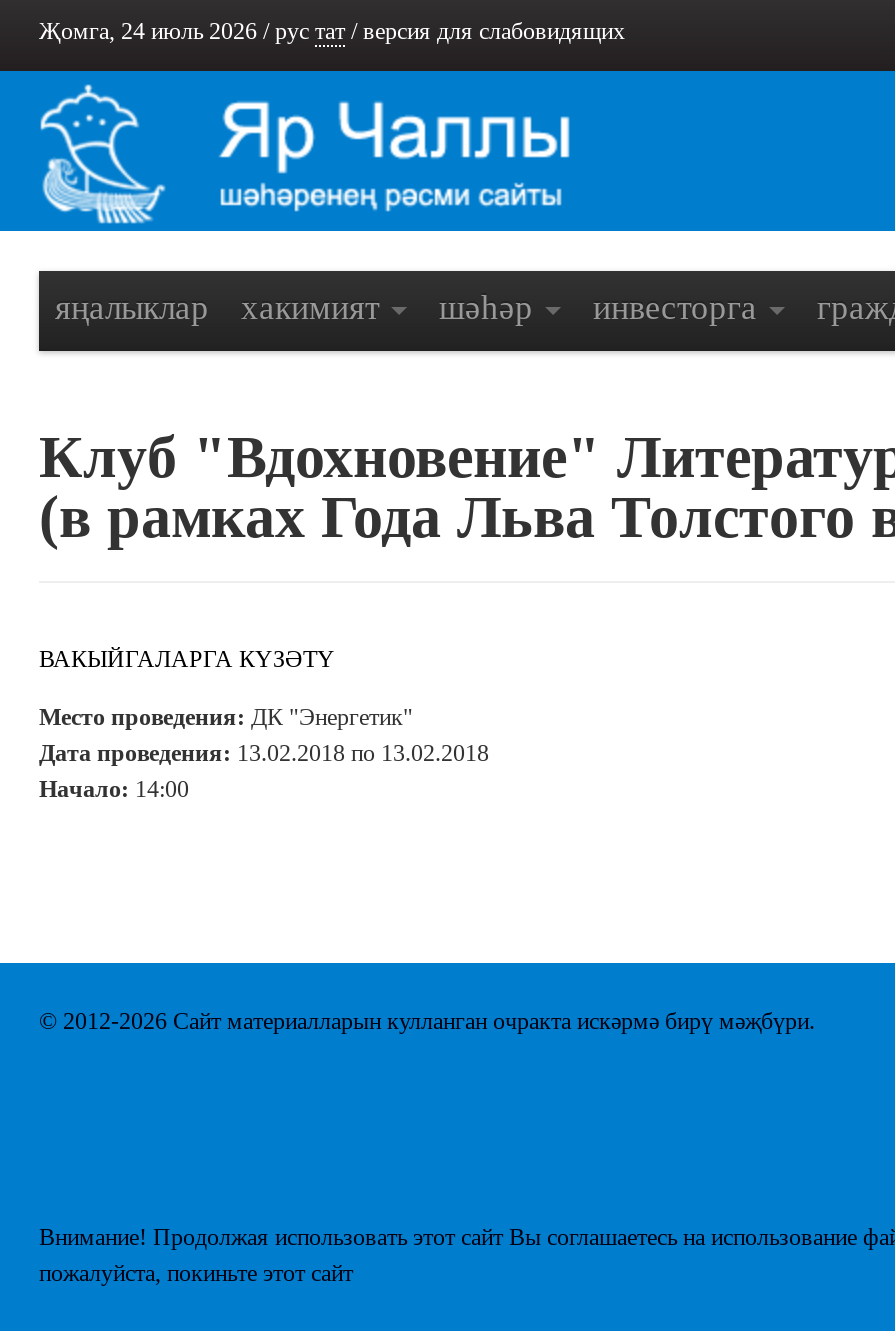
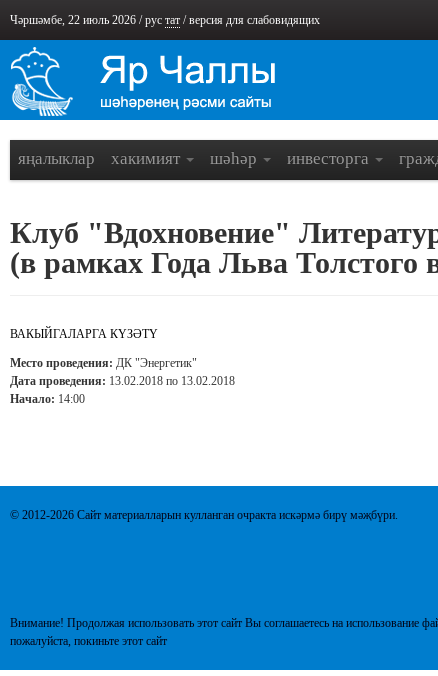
[39,17,625,45] Җомга, 24 июль 2026 / рус тат / версия для слабовидящих -> [10,13,320,27] Чәршәмбе, 22 июль 2026 / рус тат / версия для слабовидящих

